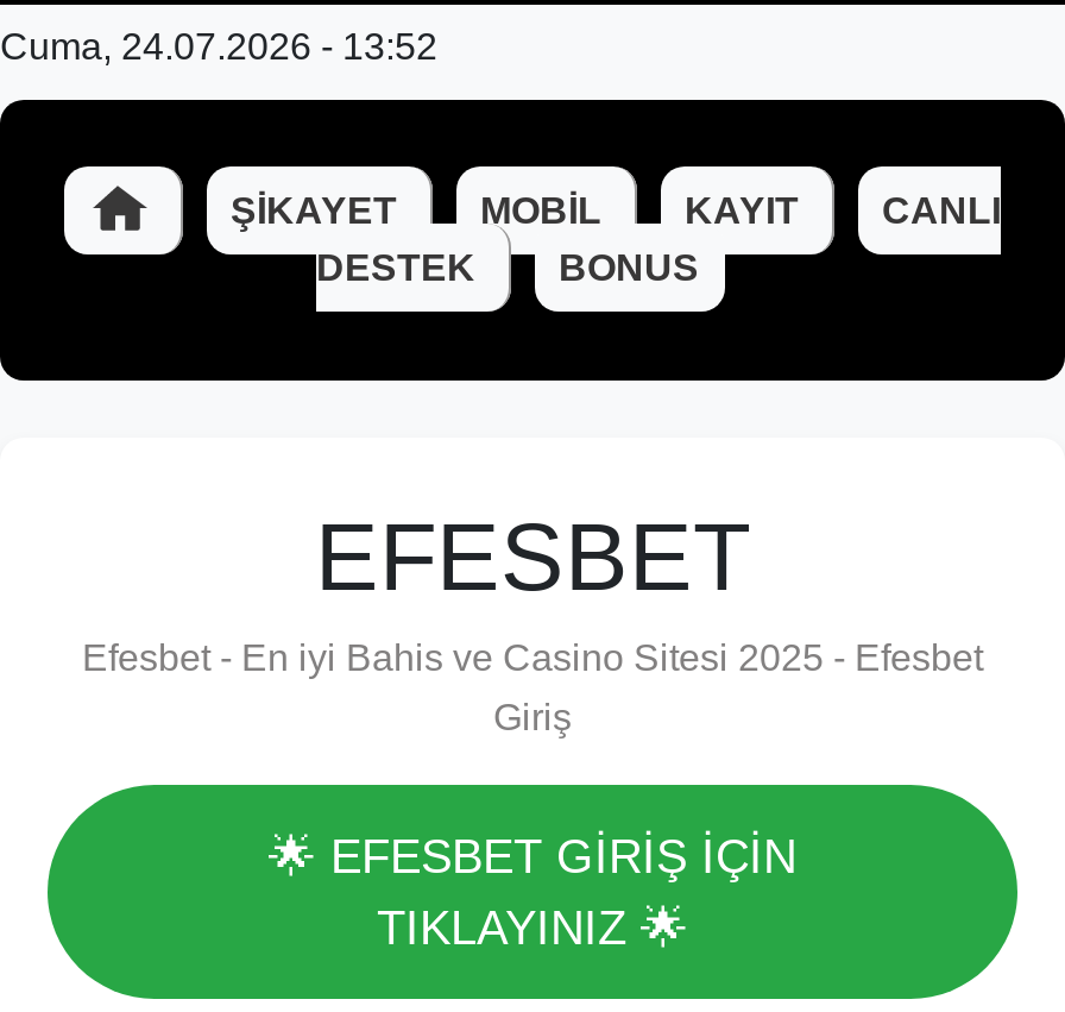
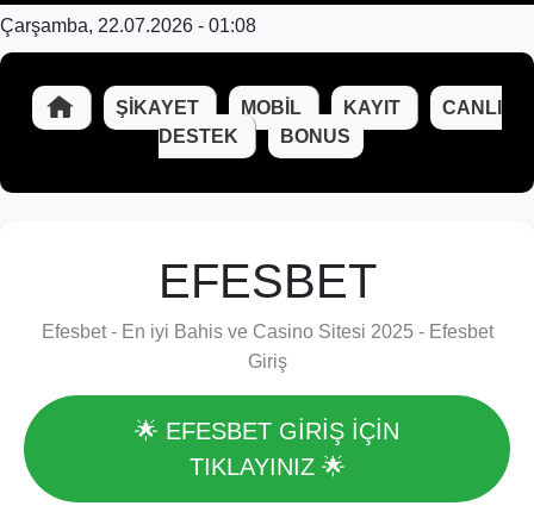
[0,26,437,67] Cuma, 24.07.2026 - 13:52 -> [0,15,256,36] Çarşamba, 22.07.2026 - 01:08

